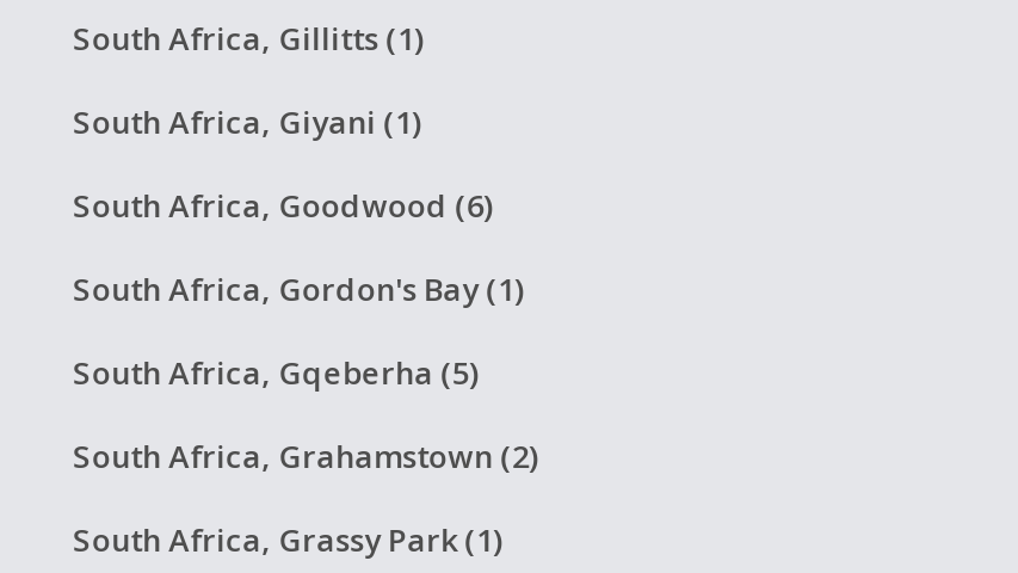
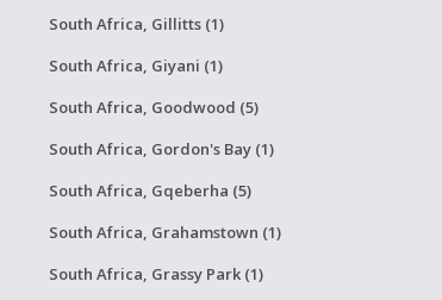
[73,184,493,227] South Africa, Goodwood (6) -> [48,97,258,118] South Africa, Goodwood (5)
[73,435,538,478] South Africa, Grahamstown (2) -> [48,222,281,243] South Africa, Grahamstown (1)

